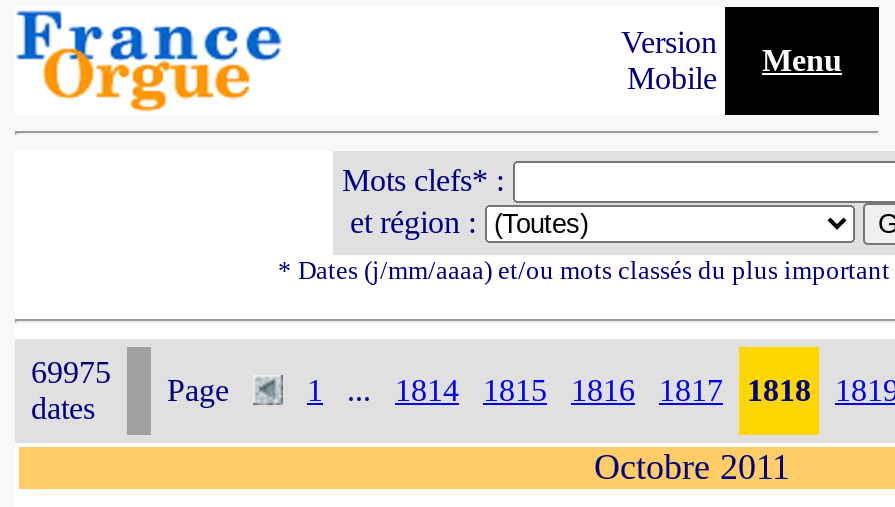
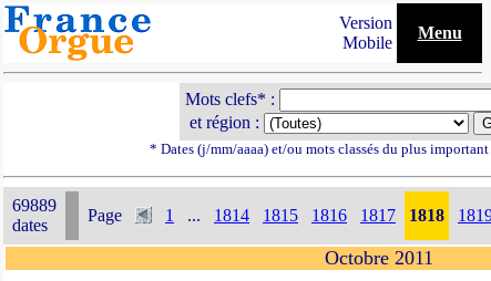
[31,355,111,389] 69975 -> [12,196,57,215] 69889

